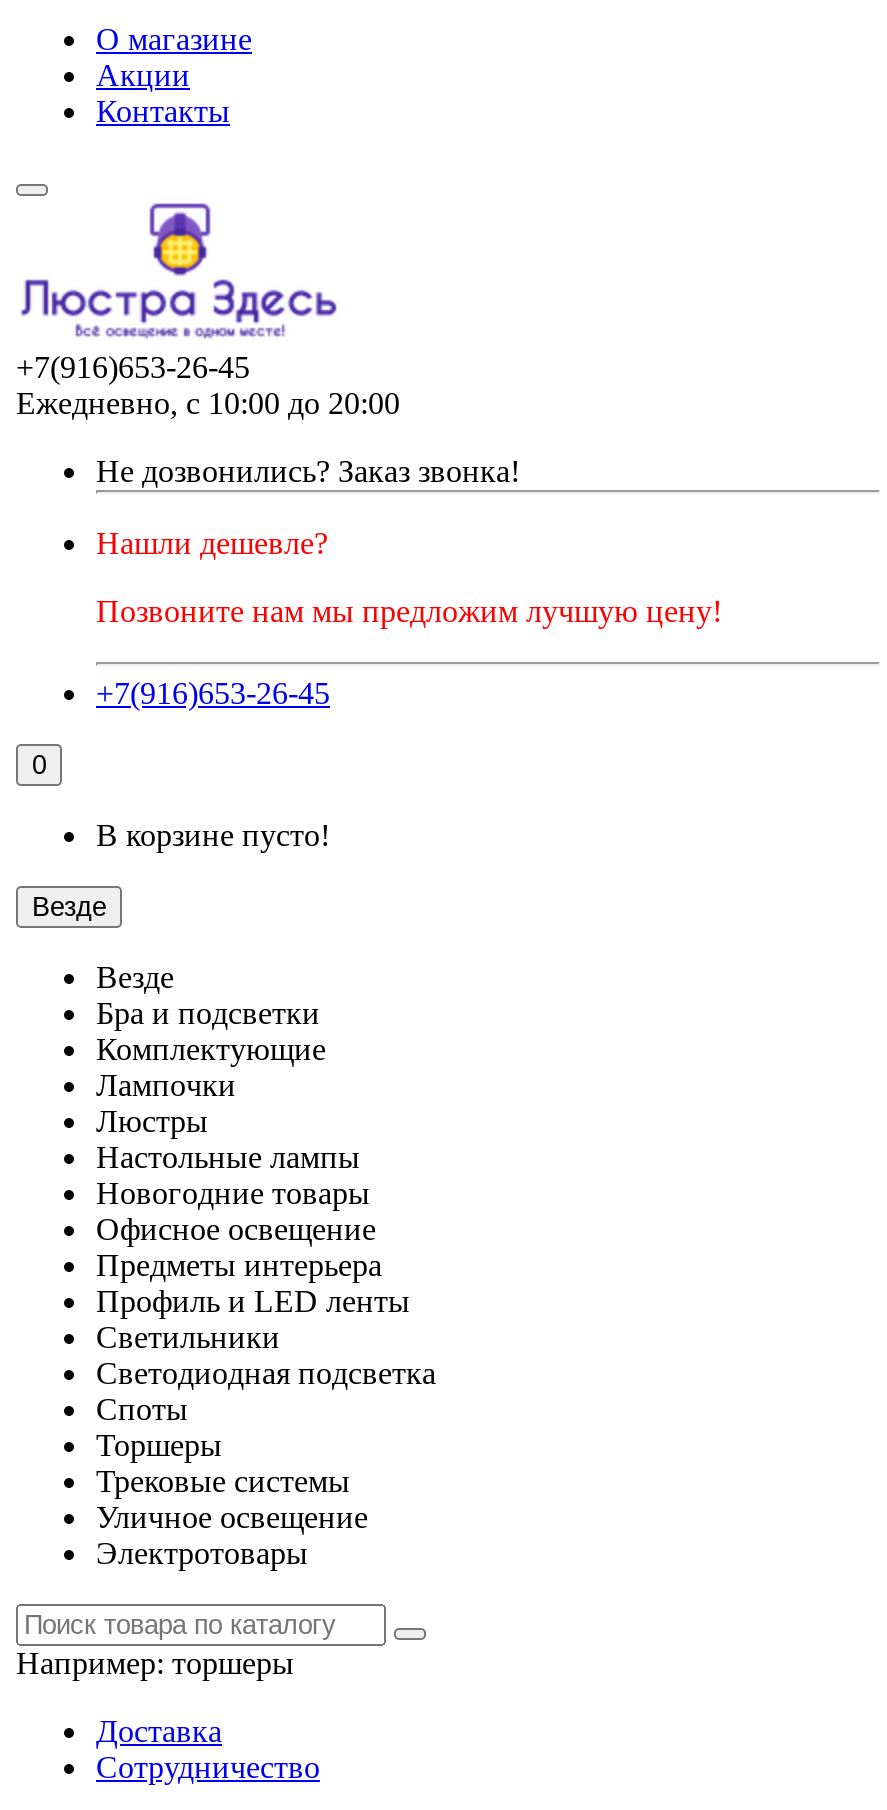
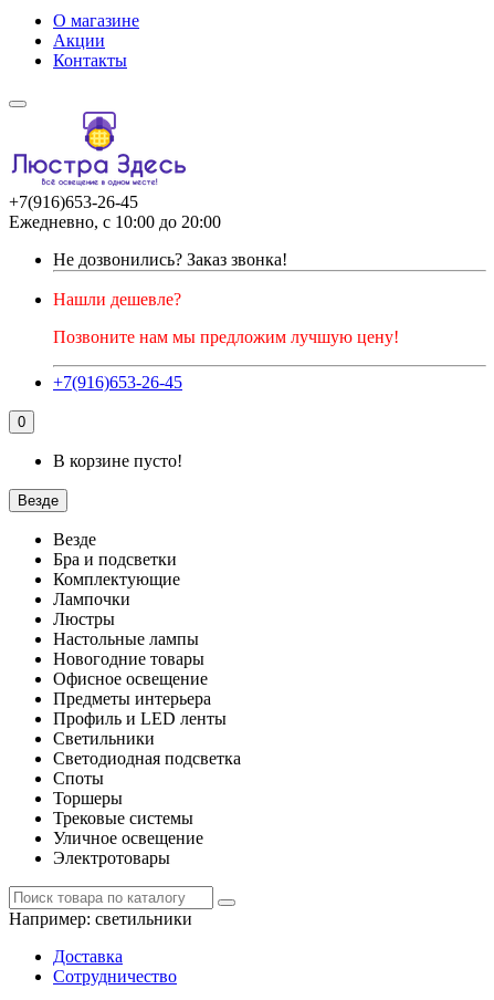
[16,1646,294,1680] Например:торшеры -> [9,909,192,928] Например:светильники

